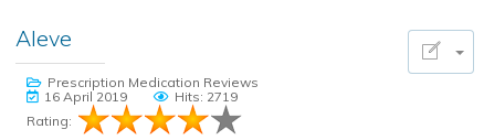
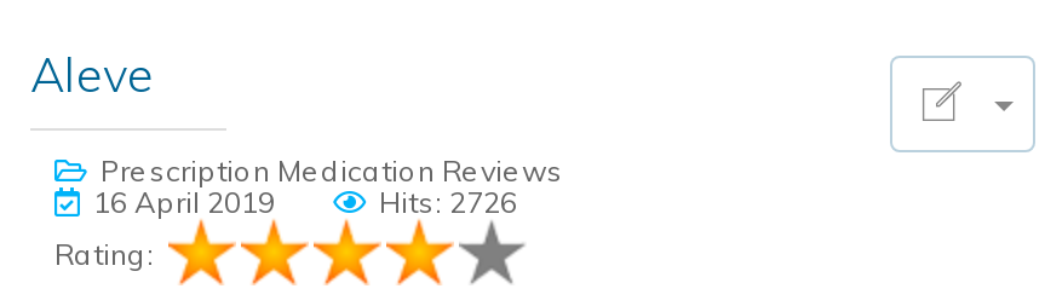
[175,88,238,105] Hits: 2719 -> [379,184,517,220] Hits: 2726

